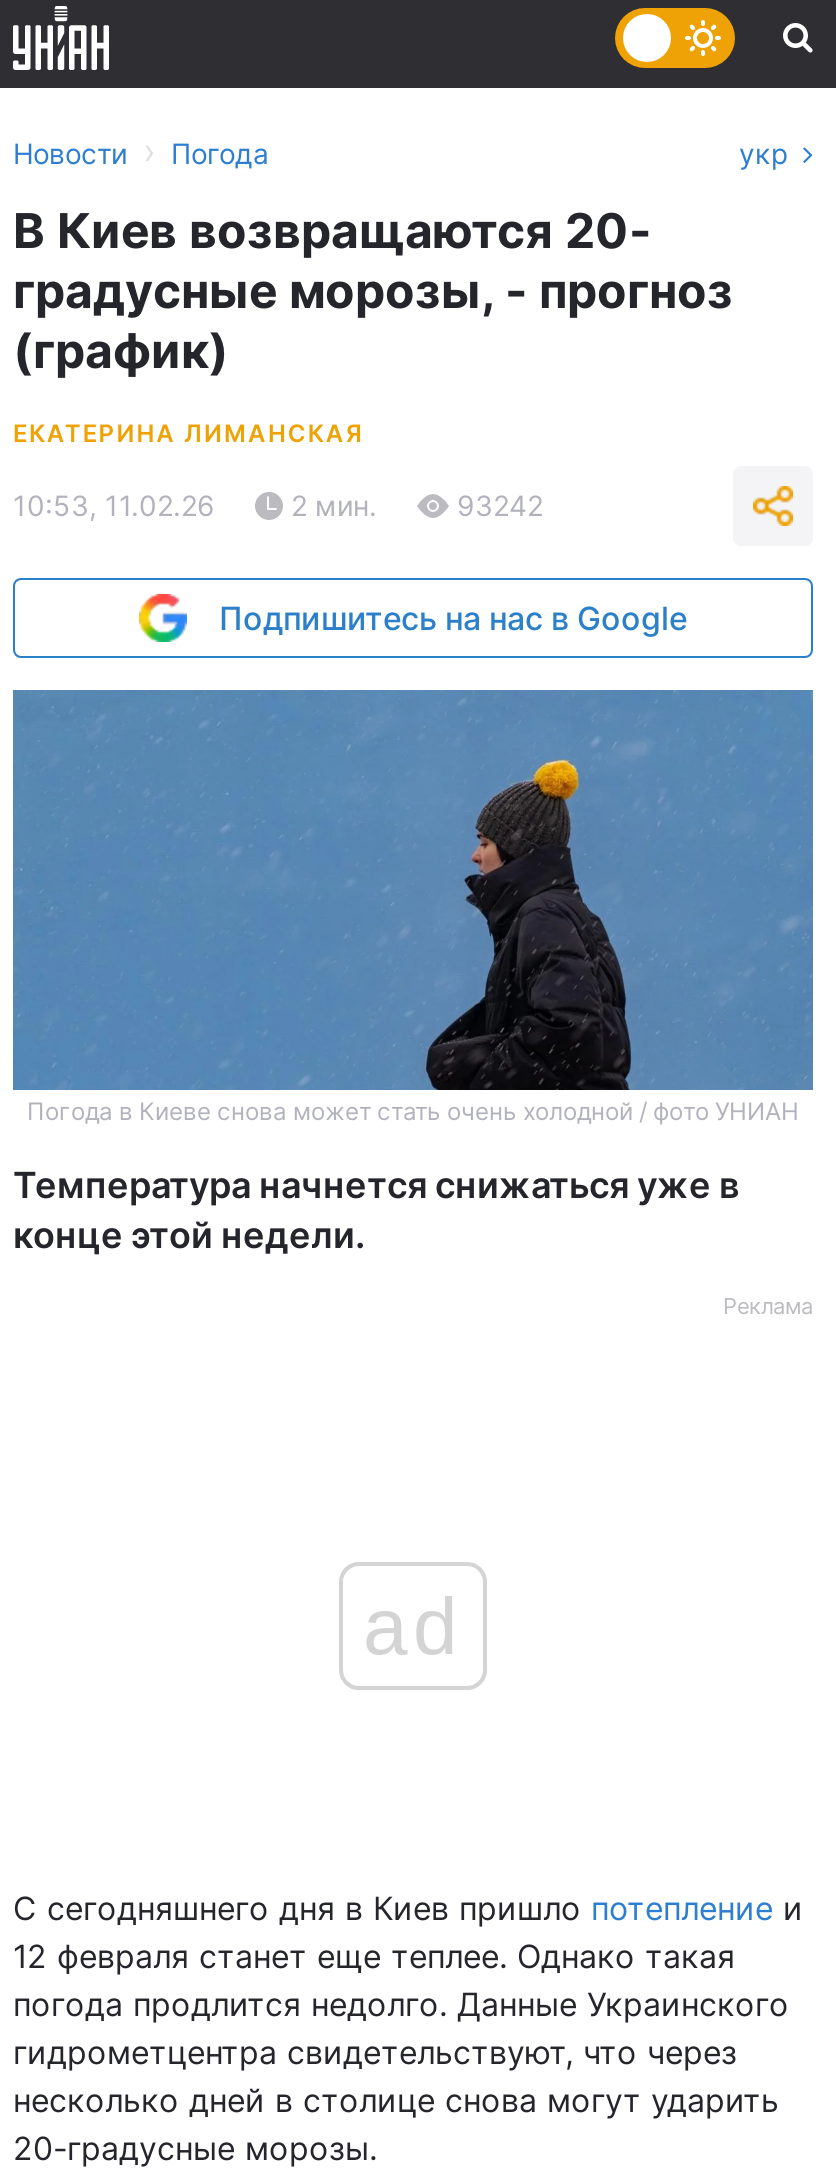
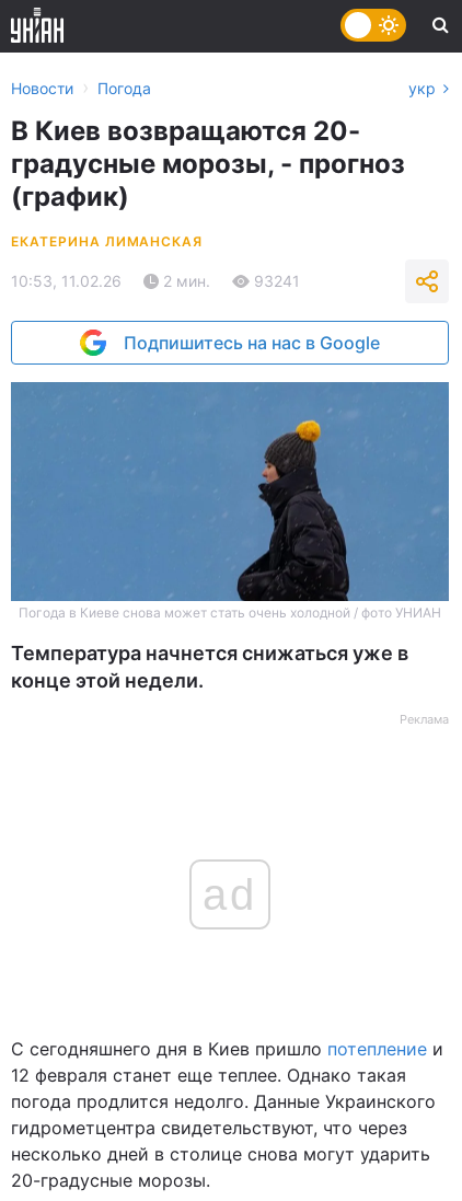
[457,488,543,522] 93242 -> [254,272,300,290] 93241

